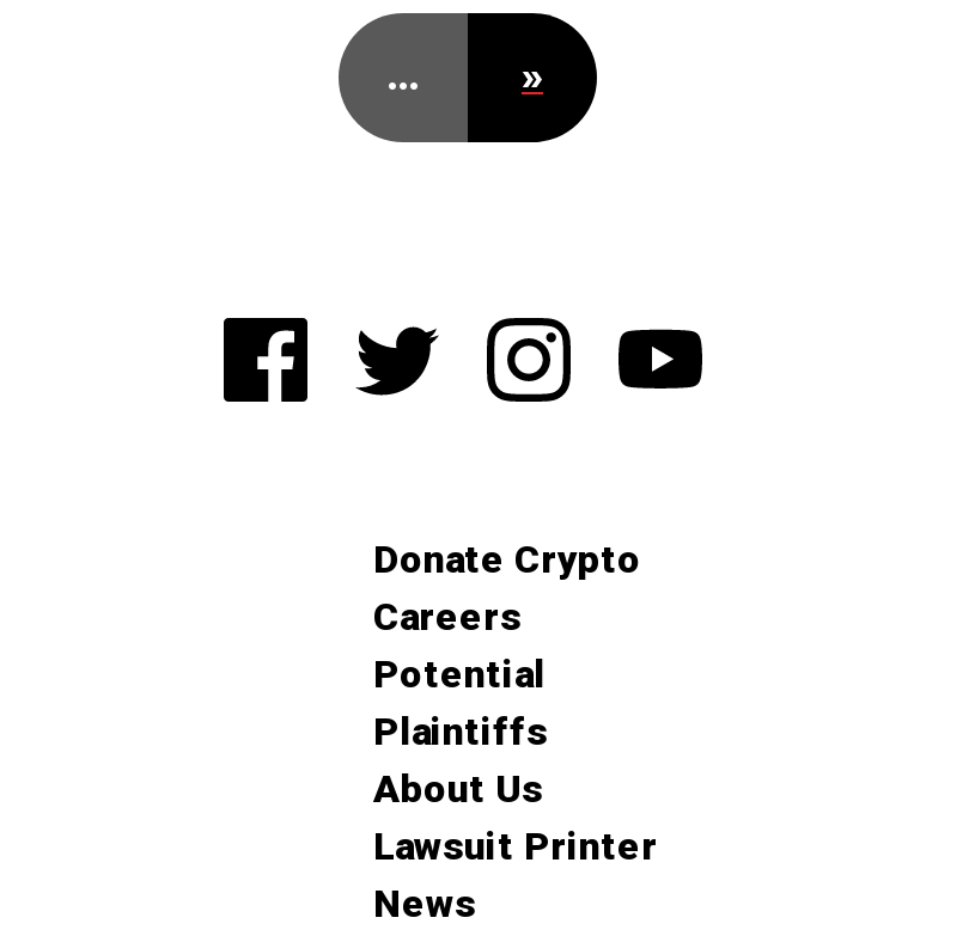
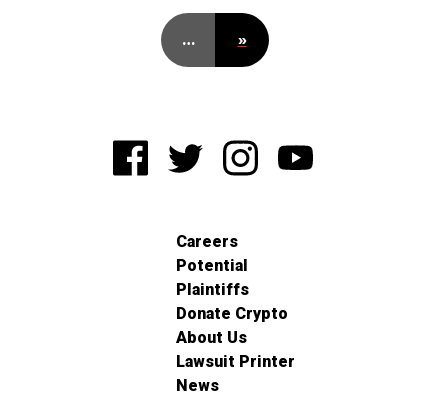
moved [373,537,641,582] -> [175,304,287,323]: Donate Crypto
moved [373,594,548,754] -> [175,232,248,299]: Careers | Potential | Plaintiffs

